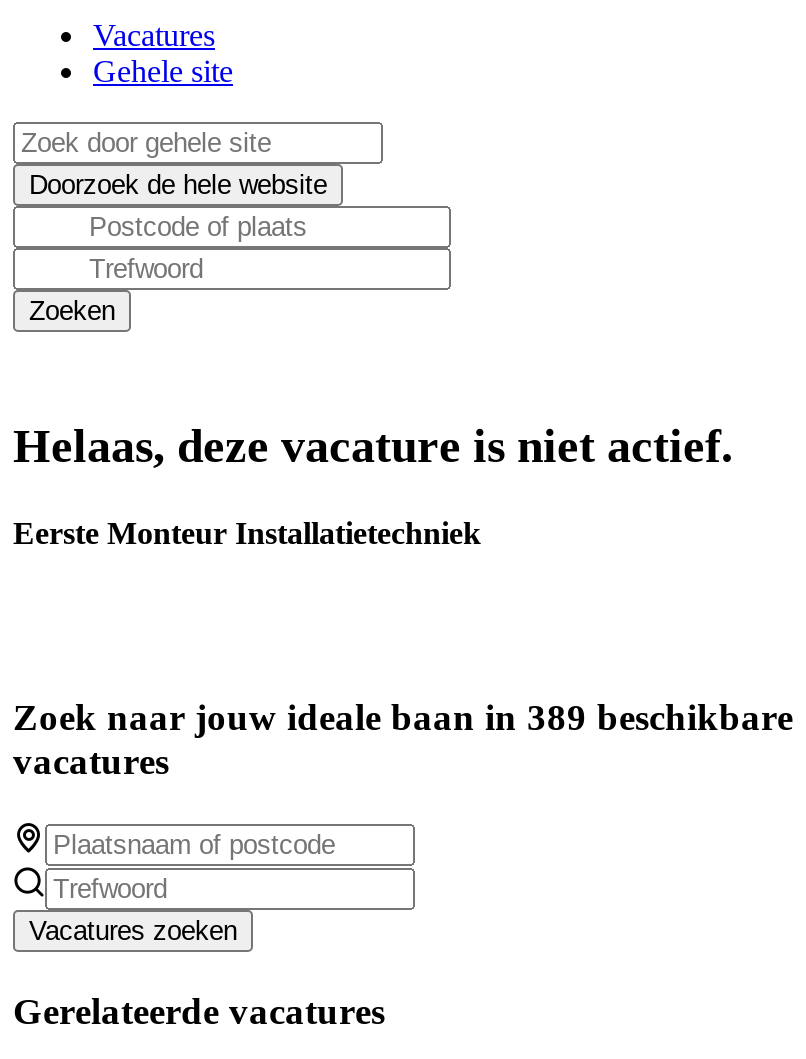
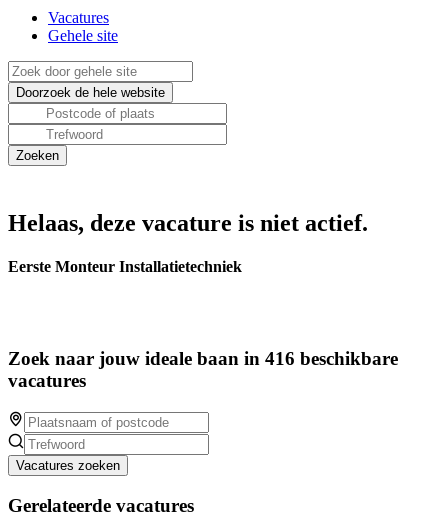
[13,696,793,738] Zoek naar jouw ideale baan in 389 beschikbare -> [8,348,398,369] Zoek naar jouw ideale baan in 416 beschikbare

